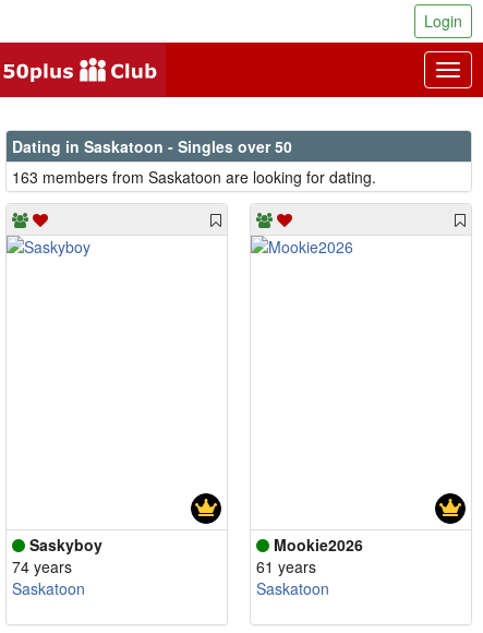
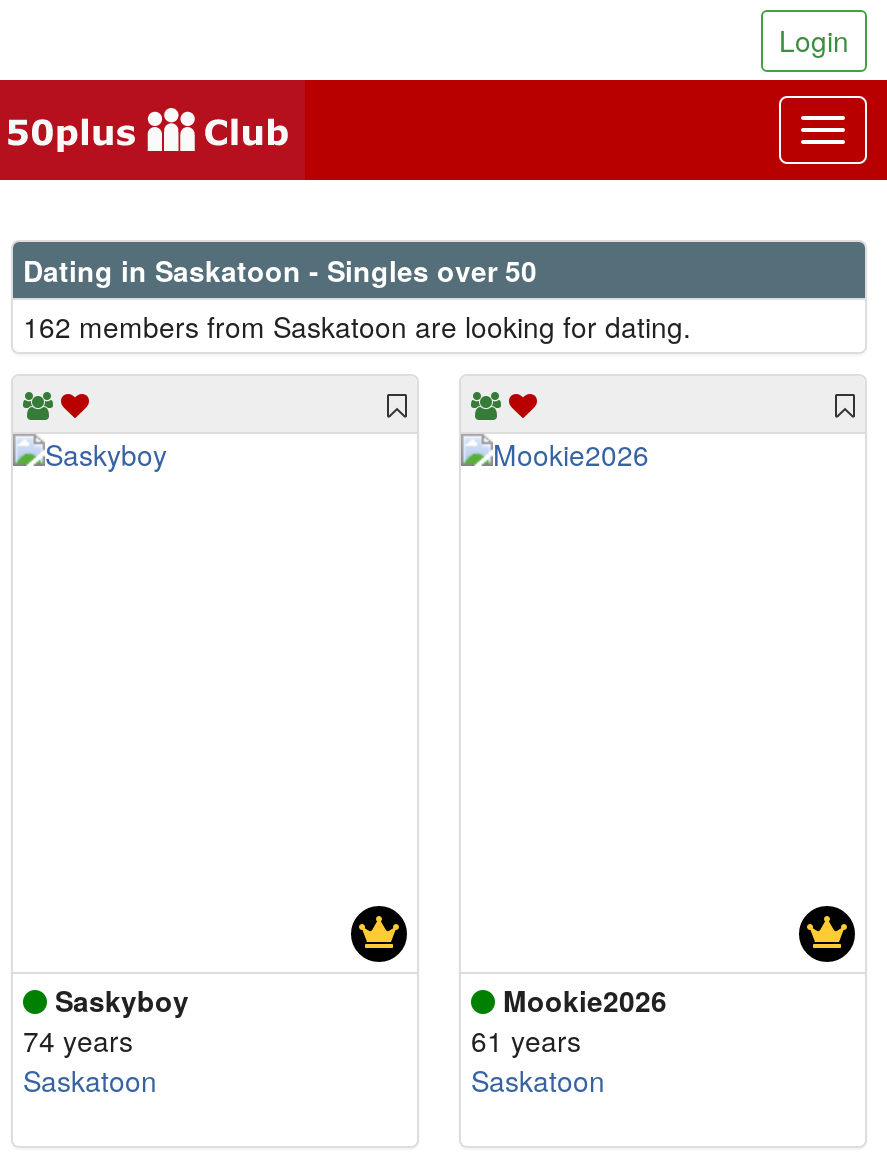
[12,166,376,188] 163 members from Saskatoon are looking for dating. -> [23,306,691,346] 162 members from Saskatoon are looking for dating.

